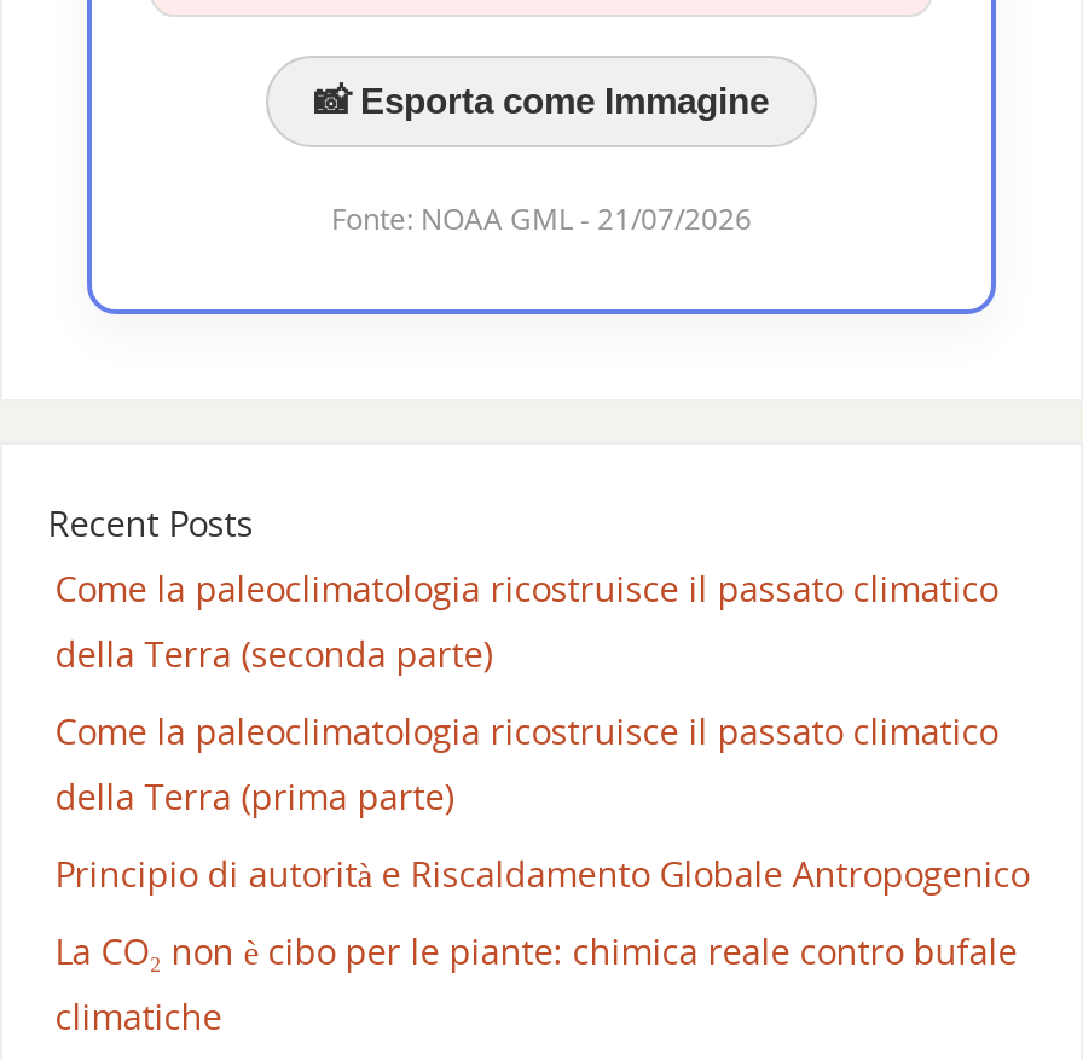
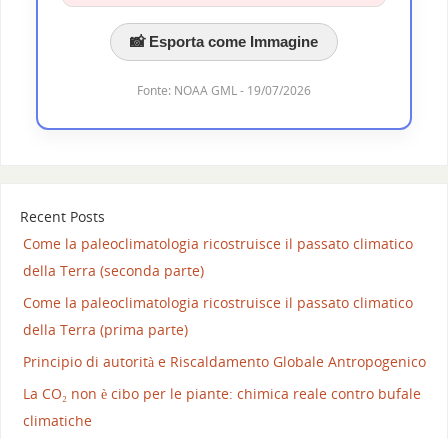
[331,198,752,239] Fonte: NOAA GML - 21/07/2026 -> [137,82,311,99] Fonte: NOAA GML - 19/07/2026

